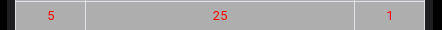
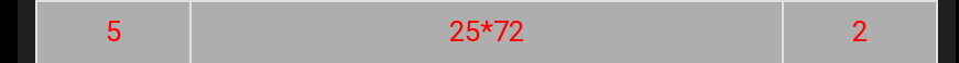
[213,8,227,23] 25 -> [449,15,524,47] 25*72
[386,8,393,23] 1 -> [852,15,868,47] 2

